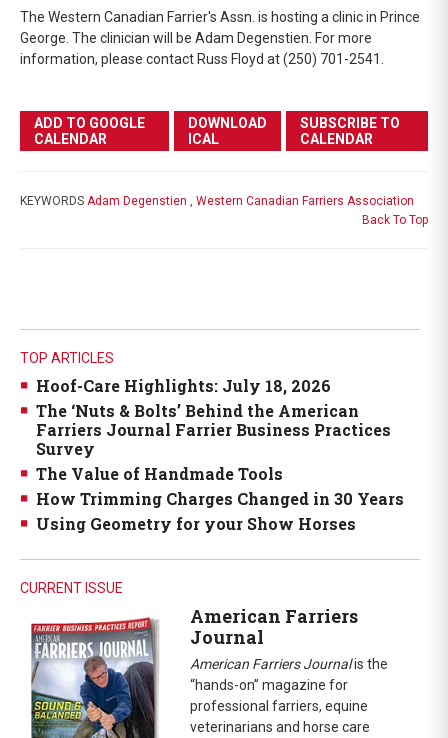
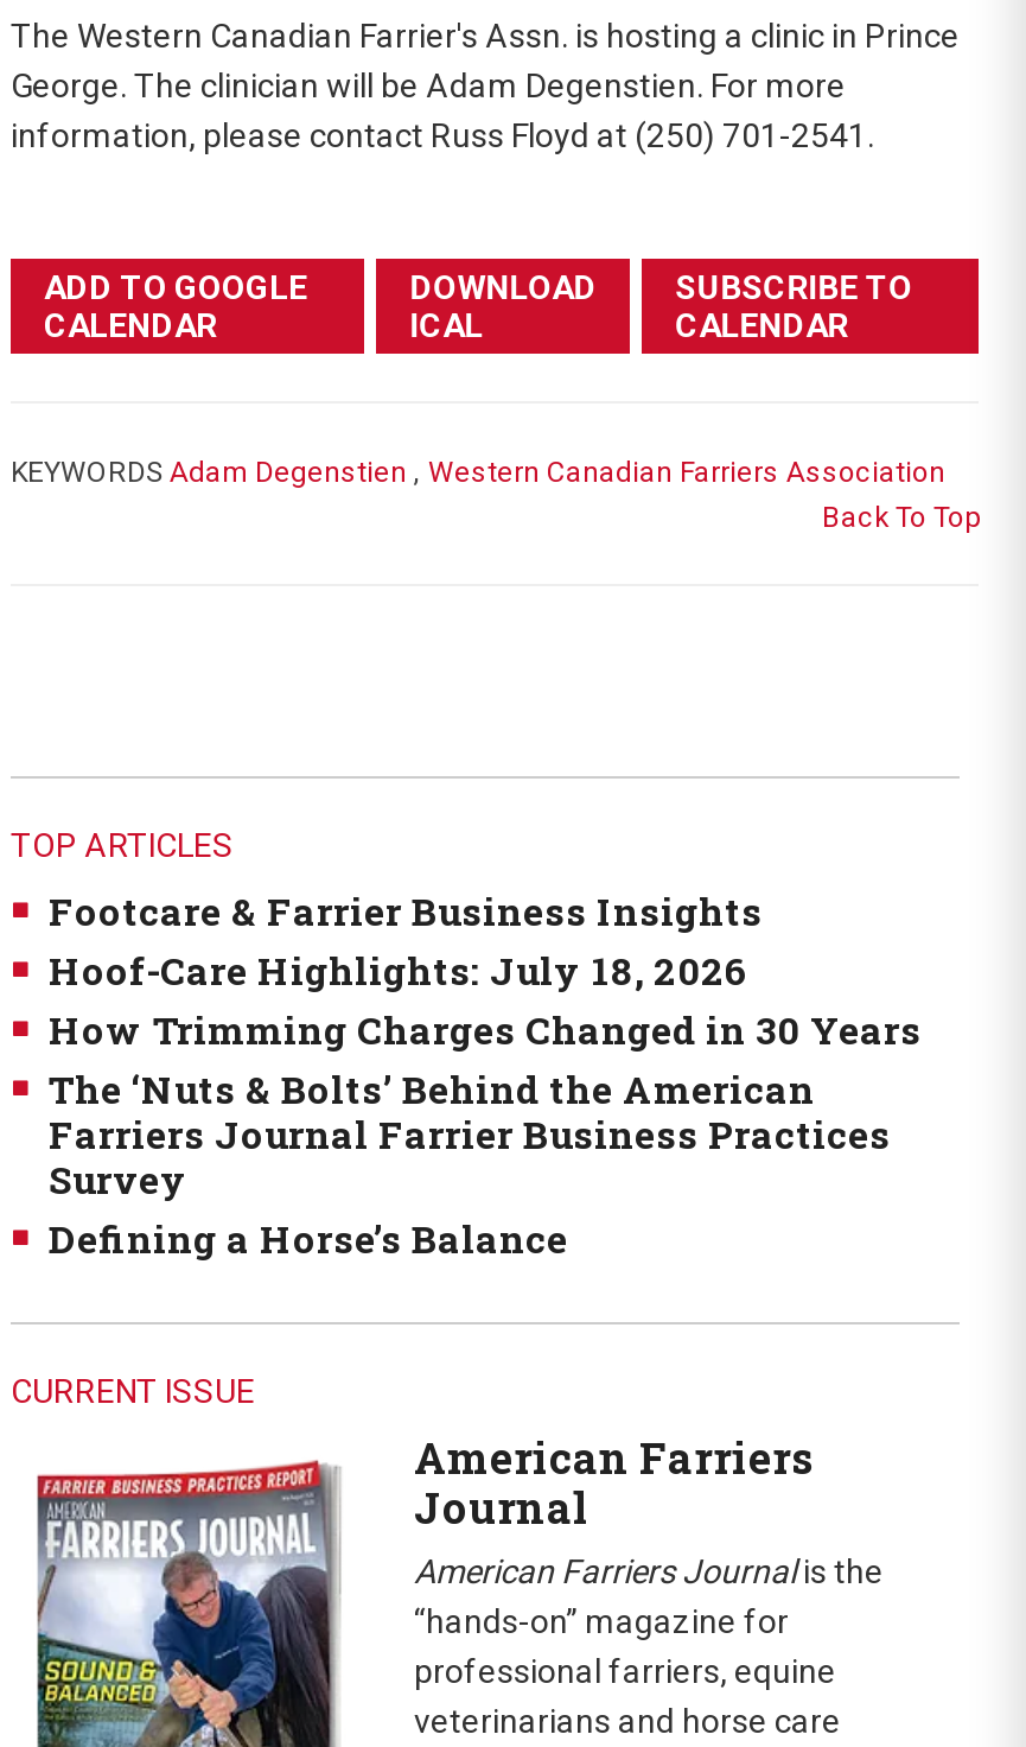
none -> [49,885,763,935] Footcare & Farrier Business Insights
moved [36,375,331,396] -> [49,945,748,995]: Hoof-Care Highlights: July 18, 2026
moved [36,400,391,459] -> [49,1063,891,1203]: The ‘Nuts & Bolts’ Behind the American | Farriers Journal Farrier Business Practices | Survey
[36,463,356,534] The Value of Handmade Tools | Using Geometry for your Show Horses -> [49,1213,568,1263] Defining a Horse’s Balance
moved [36,488,404,509] -> [49,1004,922,1054]: How Trimming Charges Changed in 30 Years

